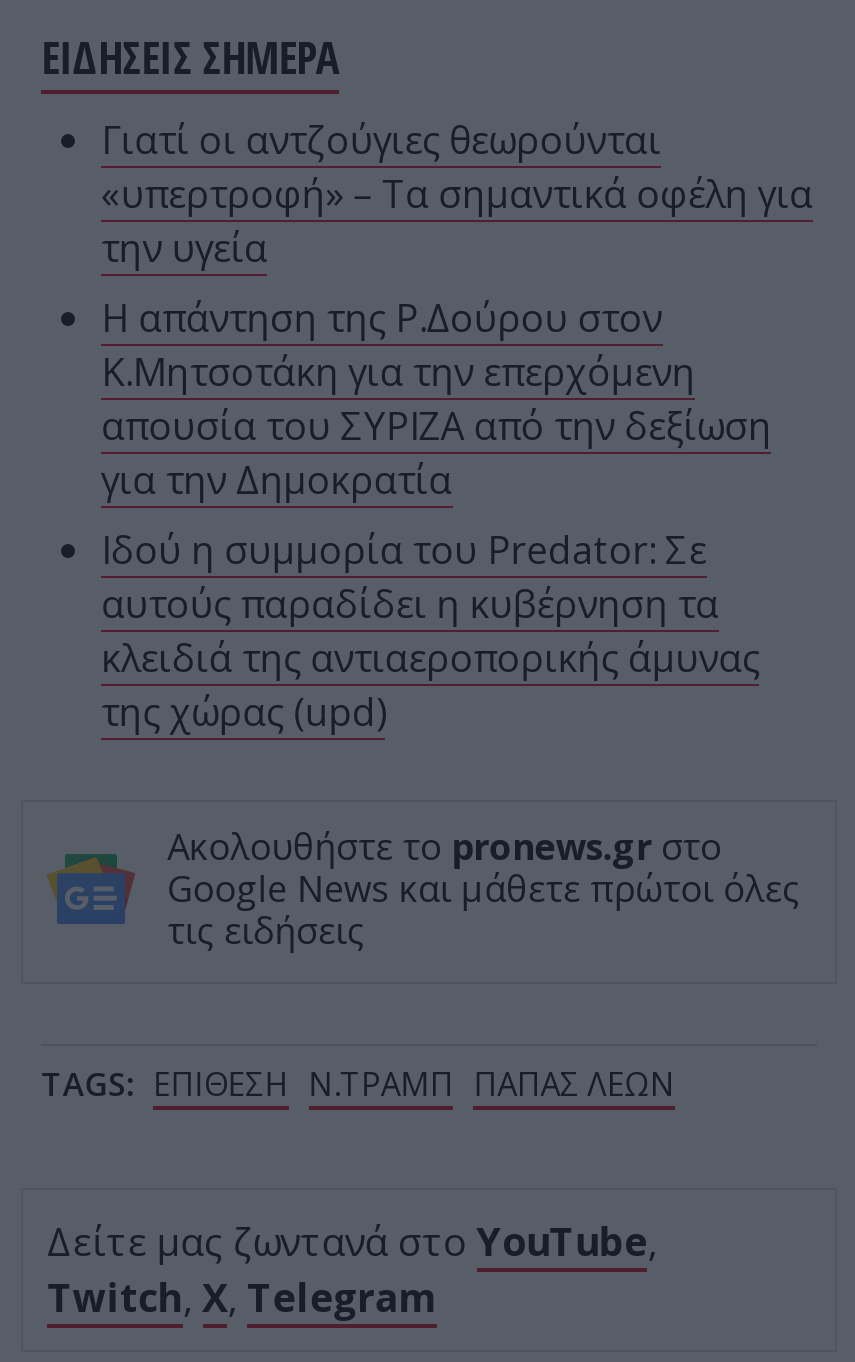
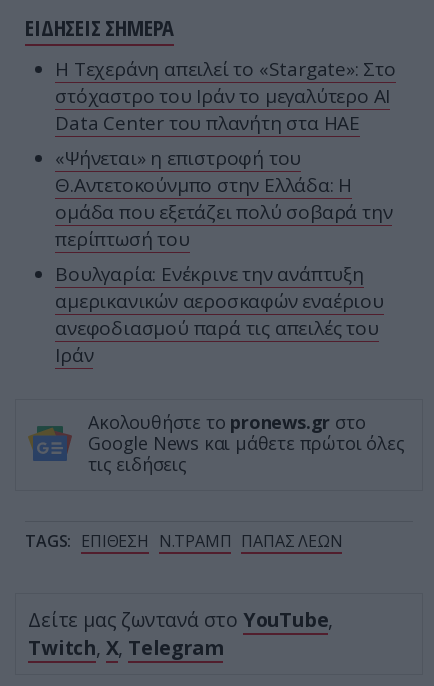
[101,114,813,738] Γιατί οι αντζούγιες θεωρούνται | «υπερτροφή» – Τα σημαντικά οφέλη για | την υγεία | Η απάντηση της Ρ.Δούρου στον | Κ.Μητσοτάκη για την επερχόμενη | απουσία του ΣΥΡΙΖΑ από την δεξίωση | για την Δημοκρατία | Ιδού η συμμορία του Predator: Σε | αυτούς παραδίδει η κυβέρνηση τα | κλειδιά της αντιαεροπορικής άμυνας | της χώρας (upd) -> [55,56,396,368] Η Τεχεράνη απειλεί το «Stargate»: Στο | στόχαστρο του Ιράν το μεγαλύτερο AI | Data Center του πλανήτη στα ΗΑΕ | «Ψήνεται» η επιστροφή του | Θ.Αντετοκούνμπο στην Ελλάδα: Η | ομάδα που εξετάζει πολύ σοβαρά την | περίπτωσή του | Βουλγαρία: Ενέκρινε την ανάπτυξη | αμερικανικών αεροσκαφών εναέριου | ανεφοδιασμού παρά τις απειλές του | Ιράν

